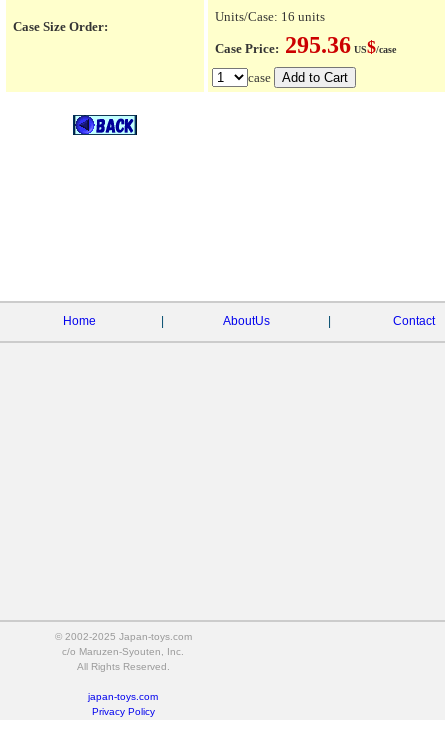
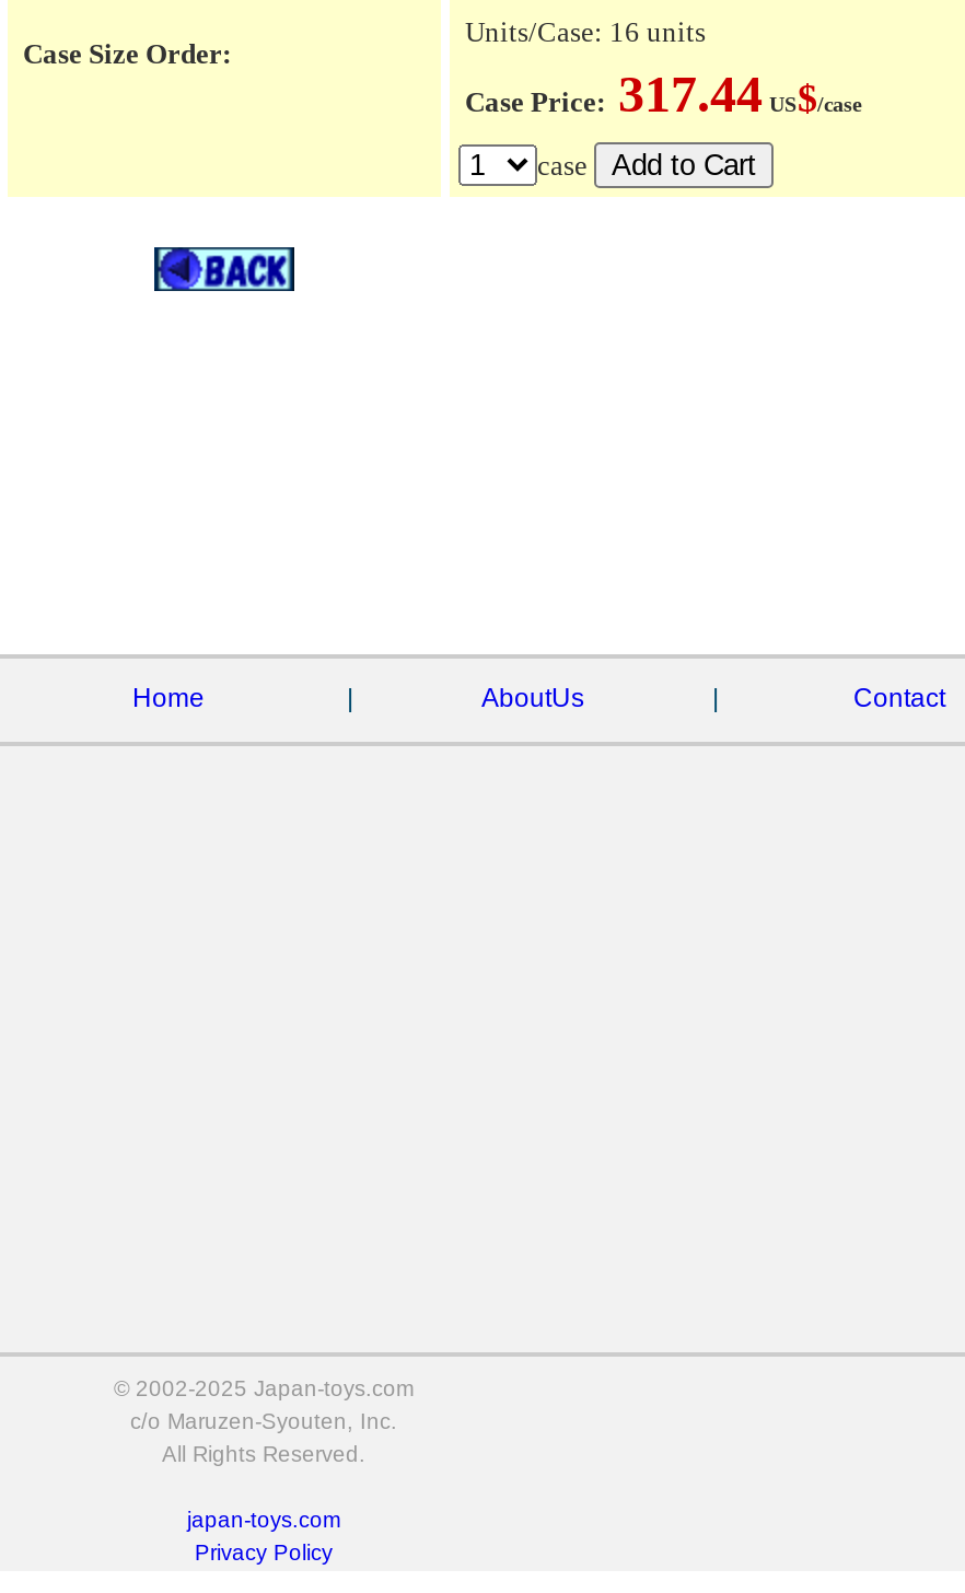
[215,32,396,58] Case Price: 295.36 US$/case -> [465,66,861,123] Case Price: 317.44 US$/case

